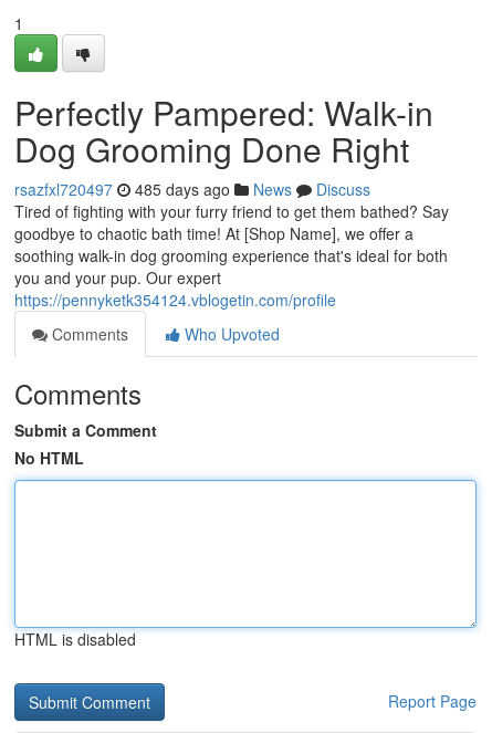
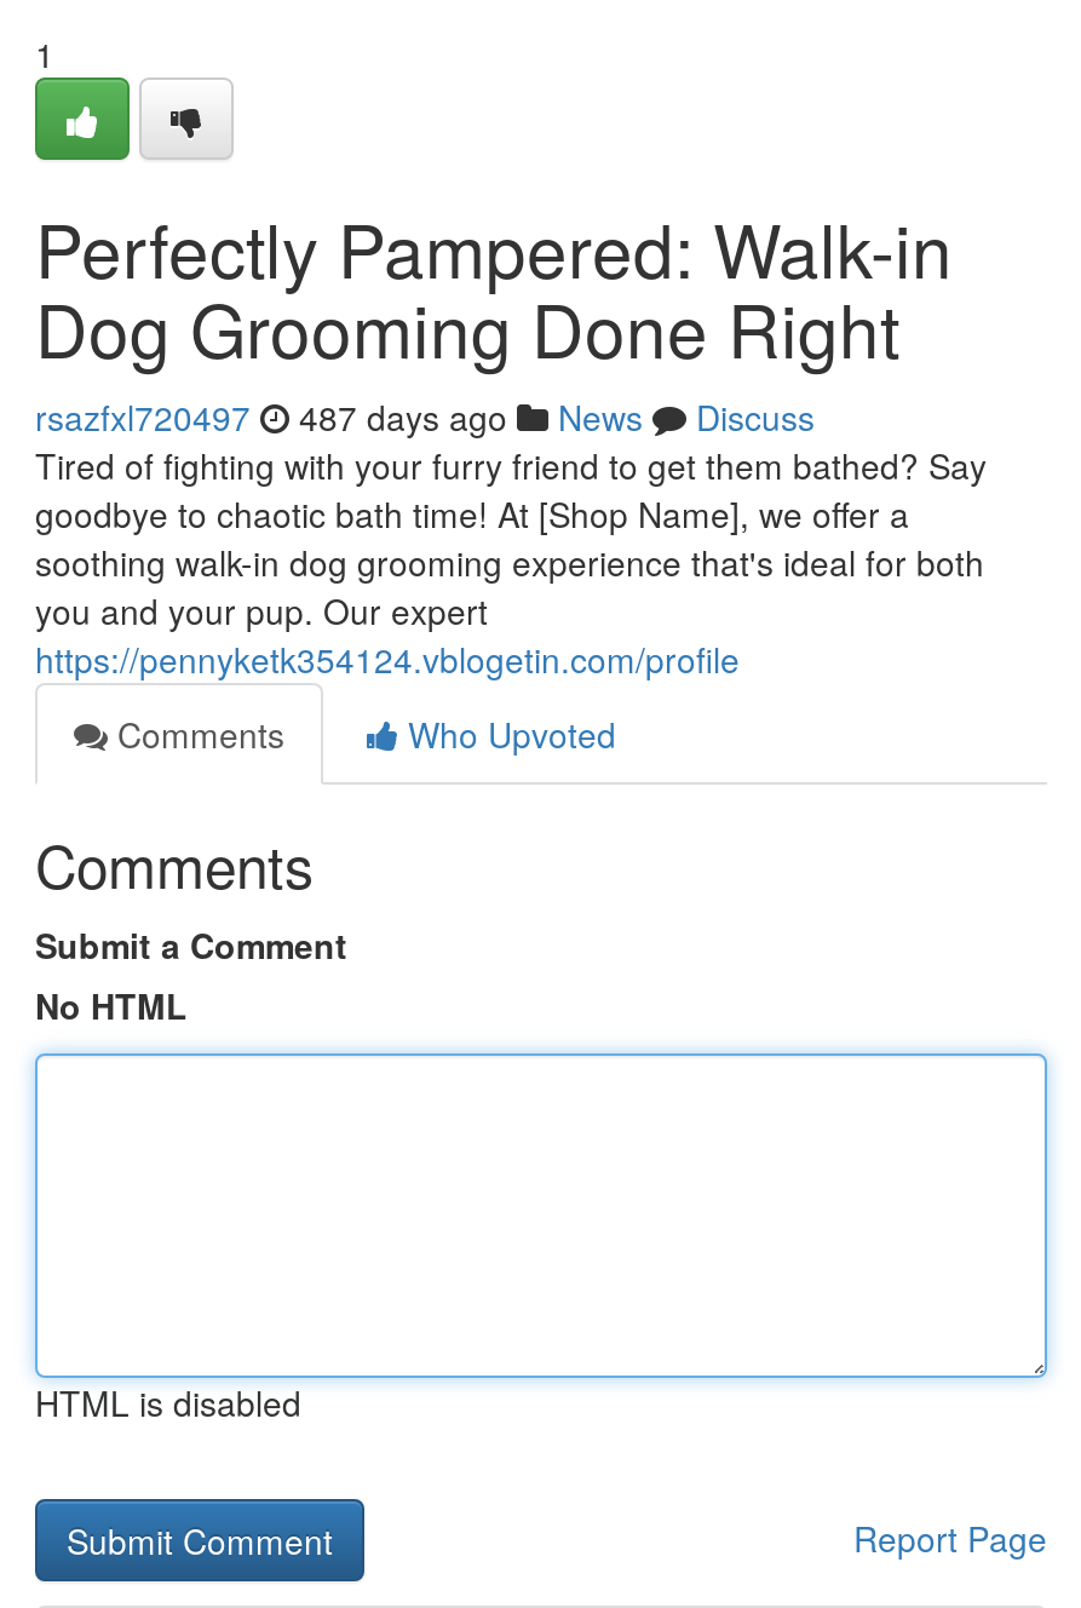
[14,178,370,200] rsazfxl720497 485 days ago News Discuss -> [35,392,815,441] rsazfxl720497 487 days ago News Discuss

